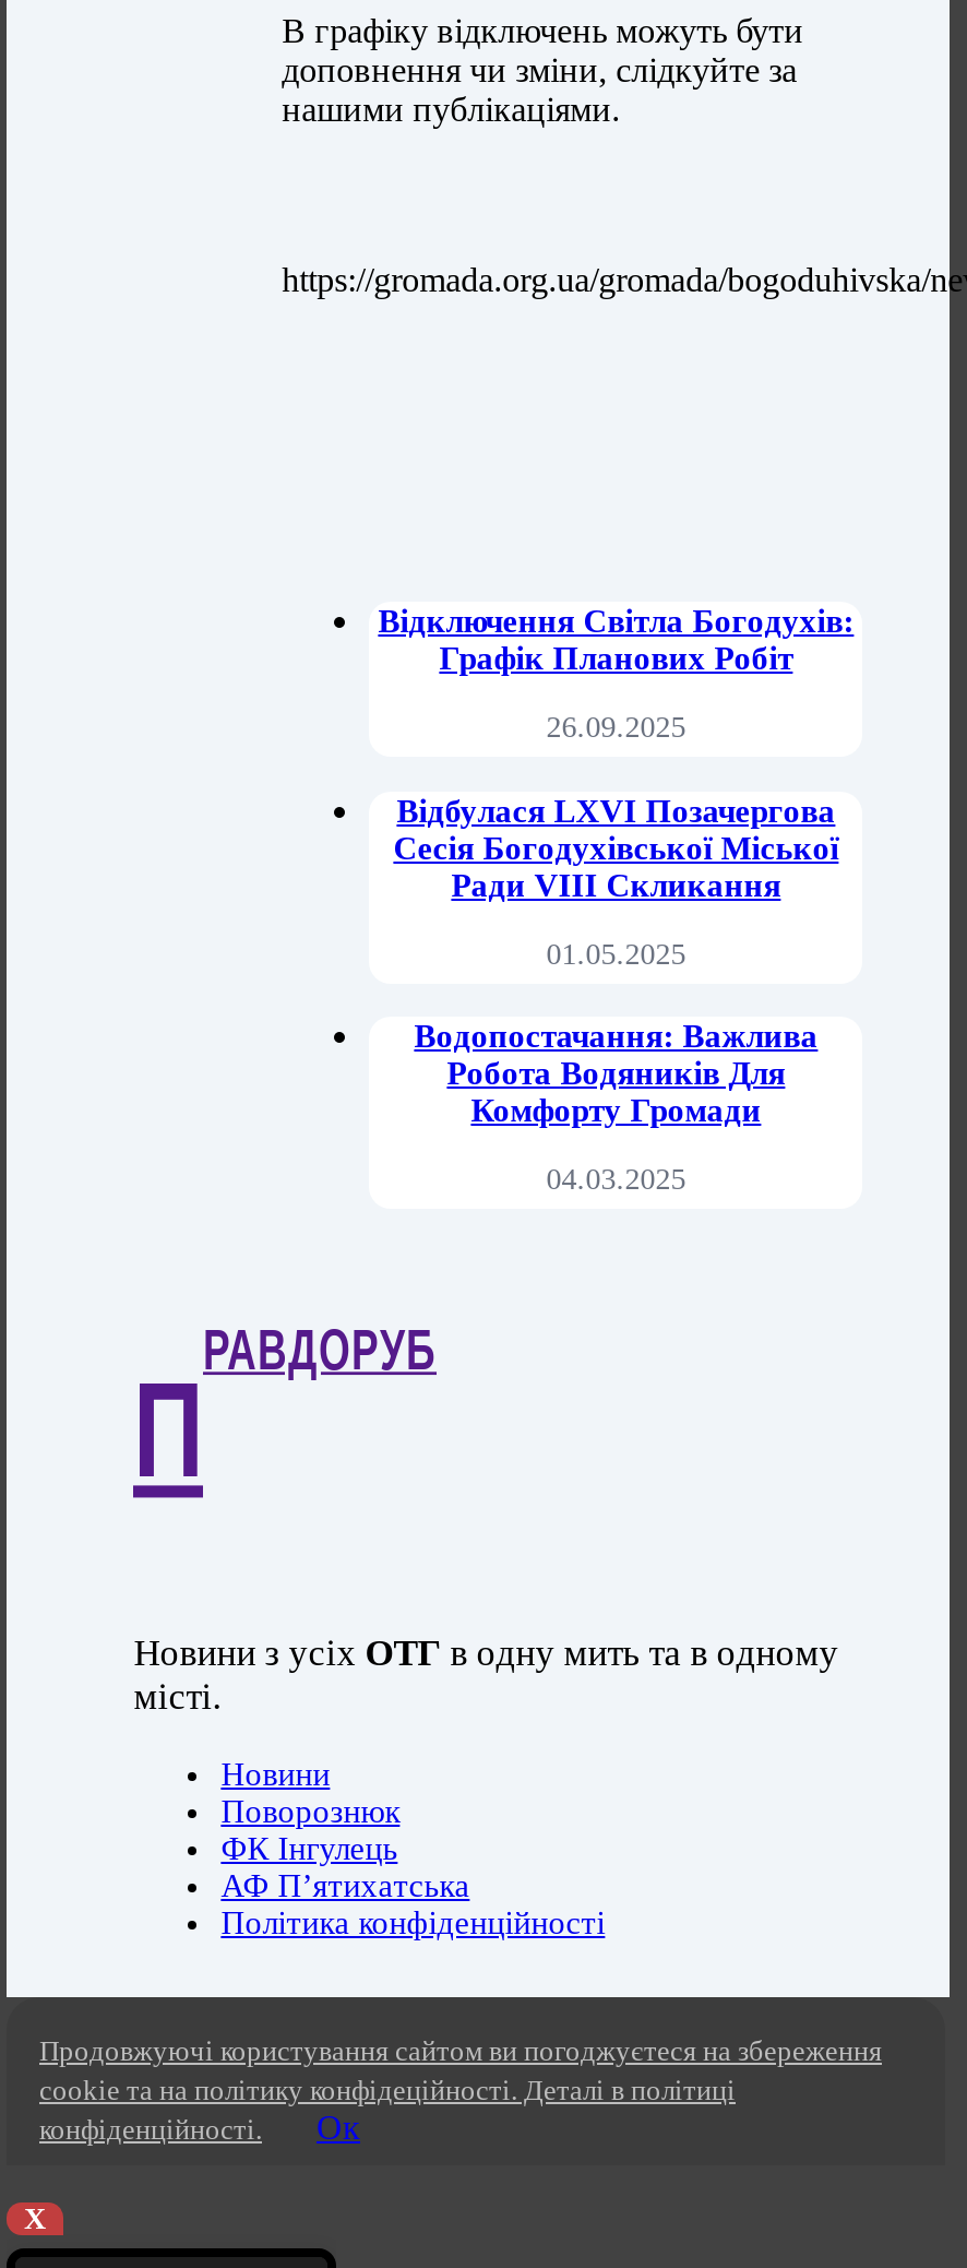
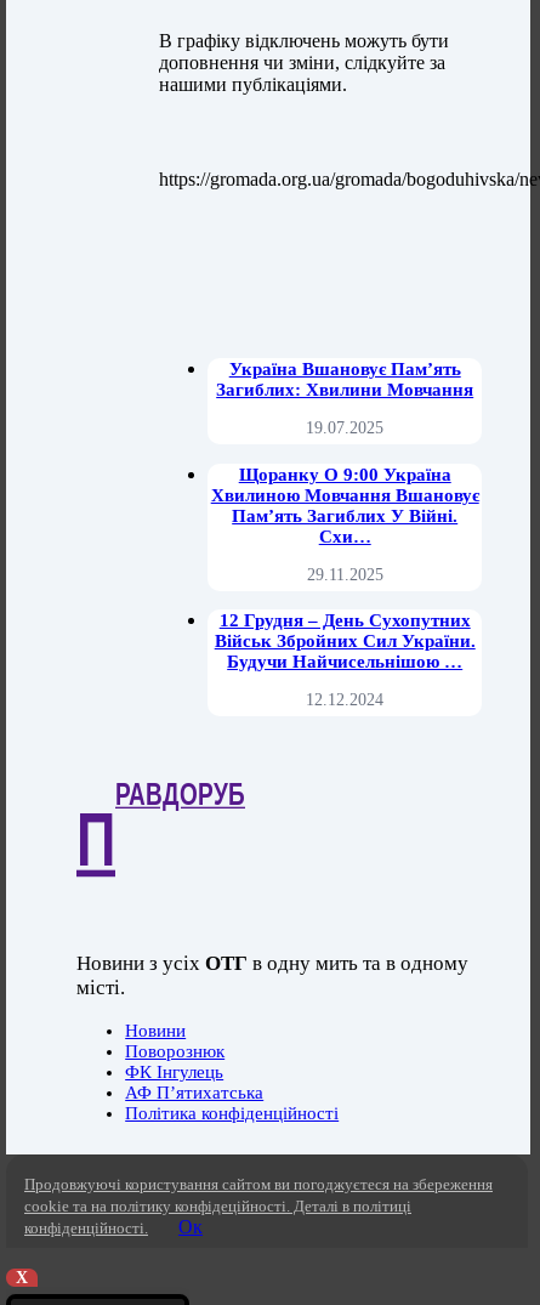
[378,605,854,677] Відключення Світла Богодухів: | Графік Планових Робіт -> [216,360,474,400] Україна Вшановує Пам’ять | Загиблих: Хвилини Мовчання
[546,712,686,744] 26.09.2025 -> [306,419,384,437] 19.07.2025
[393,795,839,904] Відбулася LХVІ Позачергова | Сесія Богодухівської Міської | Ради VIII Скликання -> [211,465,479,547] Щоранку О 9:00 Україна | Хвилиною Мовчання Вшановує | Пам’ять Загиблих У Війні. | Схи…
[546,939,686,971] 01.05.2025 -> [307,566,383,584] 29.11.2025
[414,1019,818,1129] Водопостачання: Важлива | Робота Водяників Для | Комфорту Громади -> [214,611,475,672] 12 Грудня – День Сухопутних | Військ Збройних Сил України. | Будучи Найчисельнішою …
[546,1164,686,1196] 04.03.2025 -> [306,691,384,709] 12.12.2024

